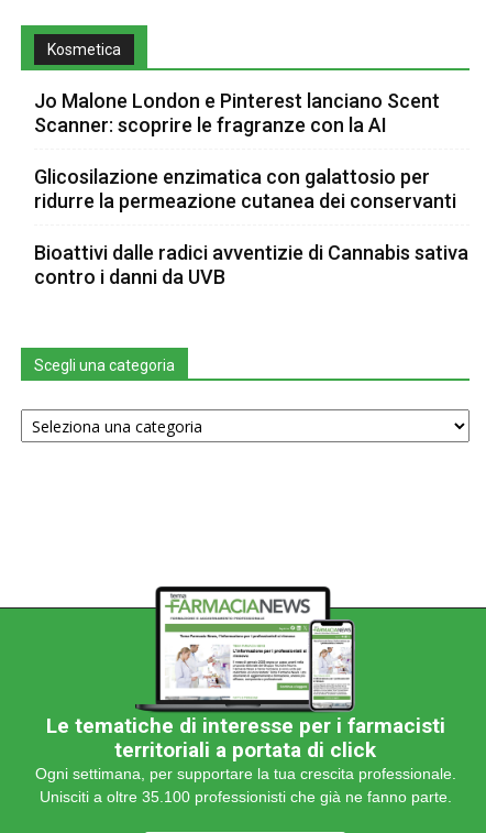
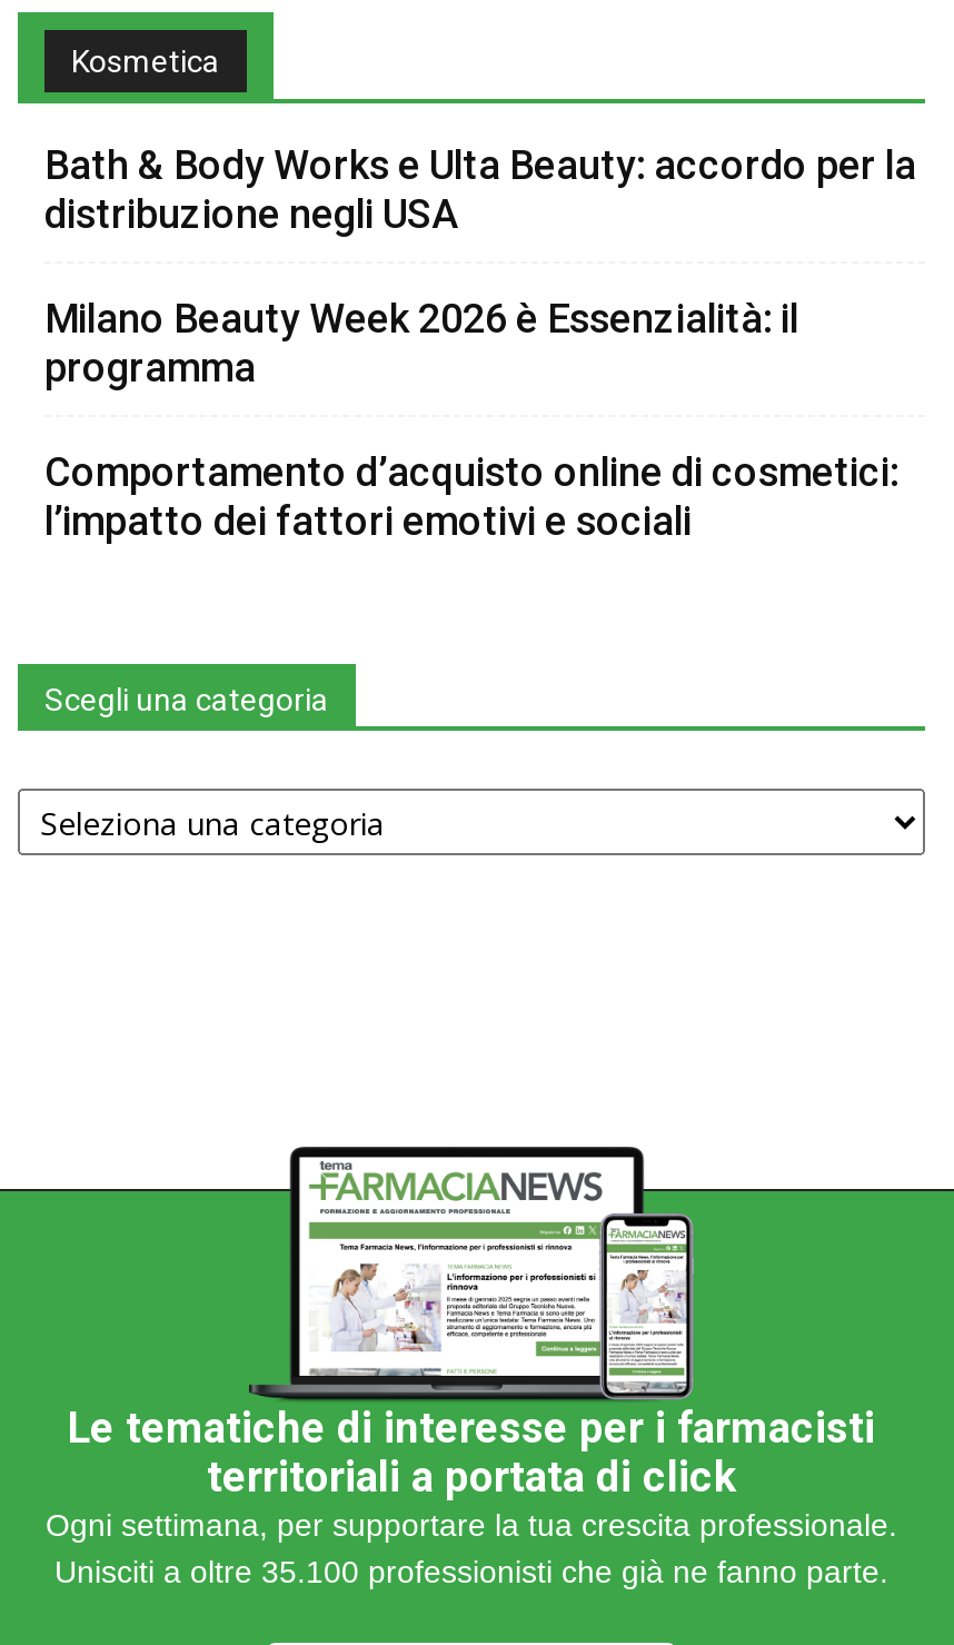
[34,89,440,137] Jo Malone London e Pinterest lanciano Scent | Scanner: scoprire le fragranze con la AI -> [44,141,916,237] Bath & Body Works e Ulta Beauty: accordo per la | distribuzione negli USA
[34,165,456,212] Glicosilazione enzimatica con galattosio per | ridurre la permeazione cutanea dei conservanti -> [44,295,798,391] Milano Beauty Week 2026 è Essenzialità: il | programma
[34,241,468,288] Bioattivi dalle radici avventizie di Cannabis sativa | contro i danni da UVB -> [44,448,898,544] Comportamento d’acquisto online di cosmetici: | l’impatto dei fattori emotivi e sociali

